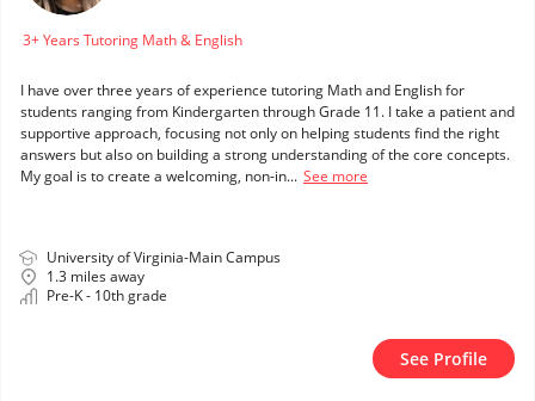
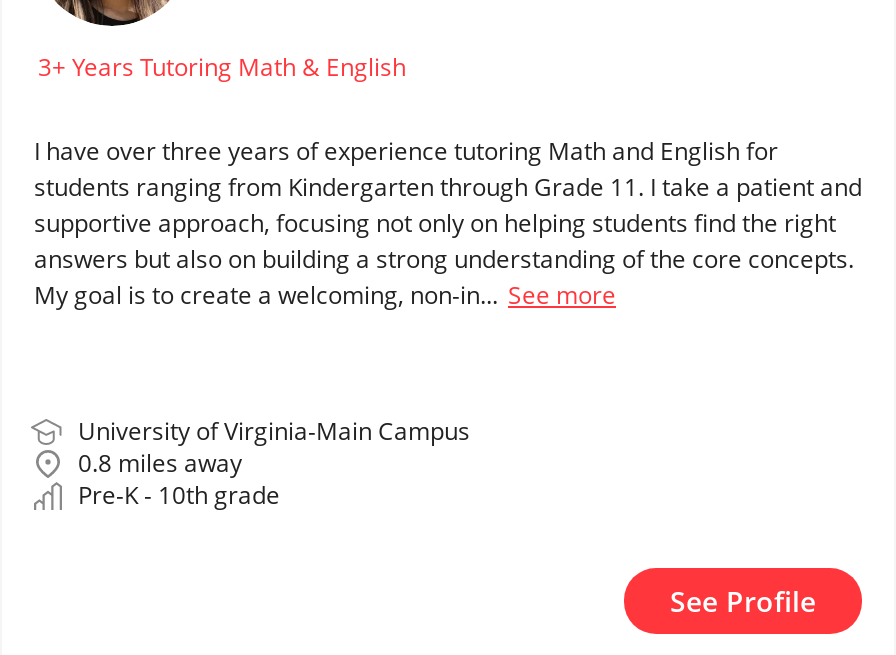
[47,266,144,286] 1.3 miles away -> [78,446,242,480] 0.8 miles away

